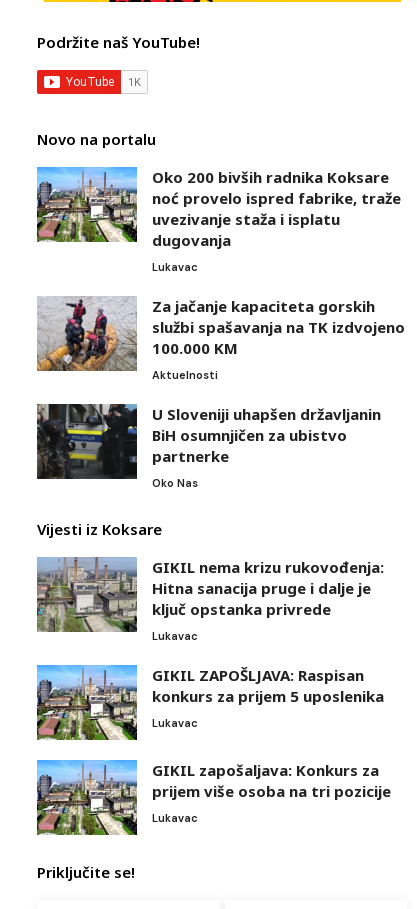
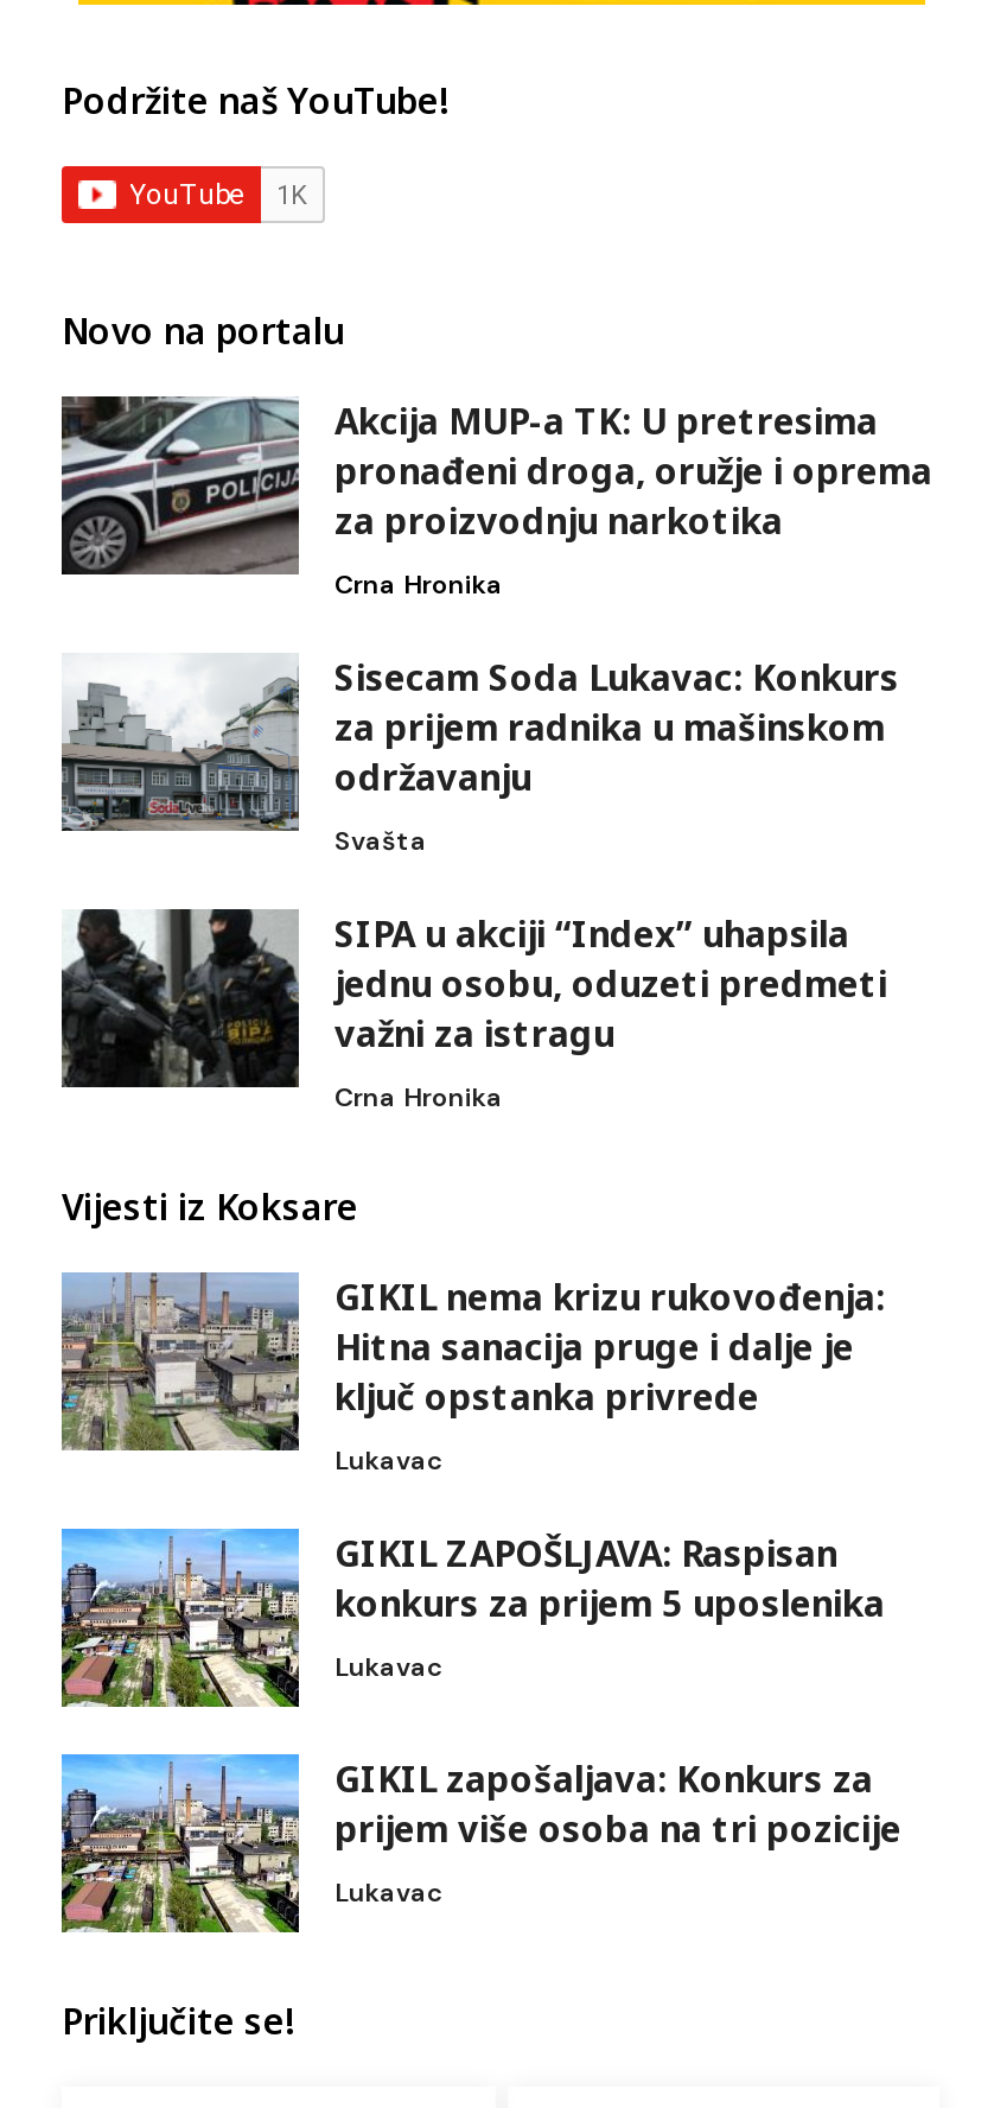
[36,166,401,249] [image] | Oko 200 bivših radnika Koksare | noć provelo ispred fabrike, traže | uvezivanje staža i isplatu | dugovanja -> [59,394,932,577] [image] | Akcija MUP-a TK: U pretresima | pronađeni droga, oružje i oprema | za proizvodnju narkotika
[152,259,198,273] Lukavac -> [334,566,503,599] Crna Hronika
[36,295,405,372] [image] | Za jačanje kapaciteta gorskih | službi spašavanja na TK izdvojeno | 100.000 KM -> [62,652,899,831] [image] | Sisecam Soda Lukavac: Konkurs | za prijem radnika u mašinskom | održavanju
[152,367,218,381] Aktuelnosti -> [334,823,427,856] Svašta
[36,403,381,479] [image] | U Sloveniji uhapšen državljanin | BiH osumnjičen za ubistvo | partnerke -> [62,907,887,1085] [image] | SIPA u akciji “Index” uhapsila | jednu osobu, oduzeti predmeti | važni za istragu
[152,475,198,489] Oko Nas -> [334,1079,503,1112] Crna Hronika

